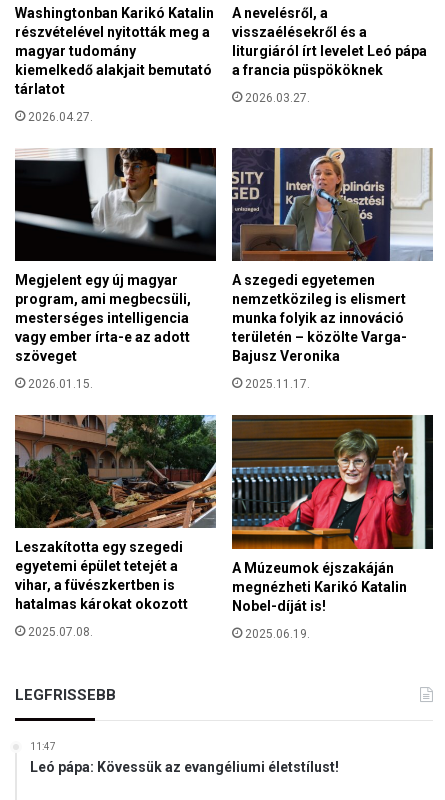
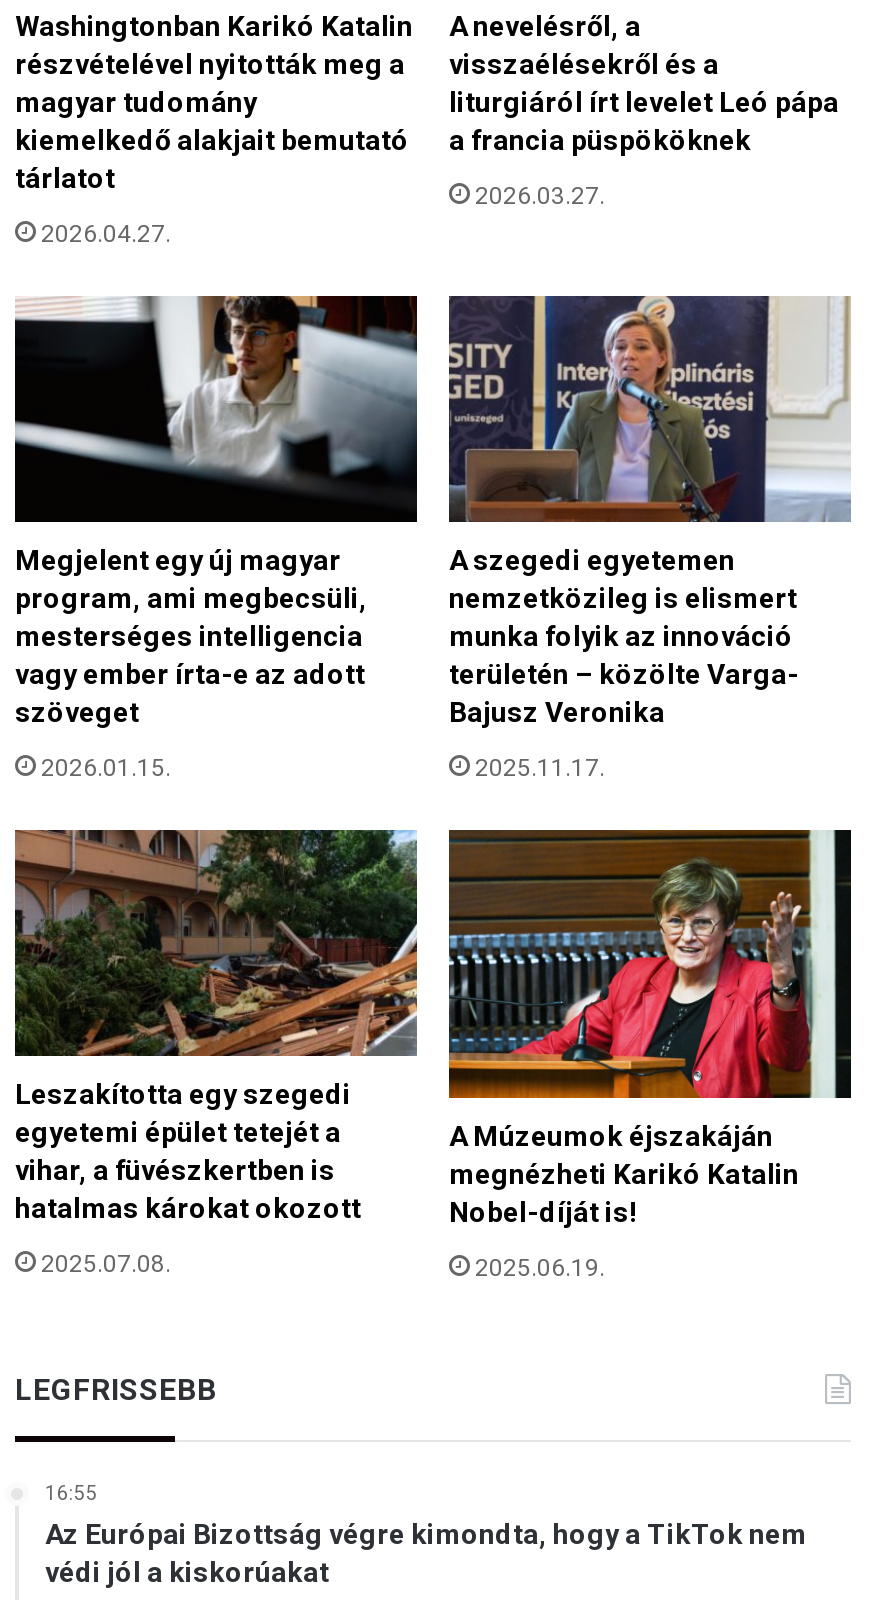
[30,741,339,775] 11:47 | Leó pápa: Kövessük az evangéliumi életstílust! -> [45,1482,807,1588] 16:55 | Az Európai Bizottság végre kimondta, hogy a TikTok nem | védi jól a kiskorúakat

